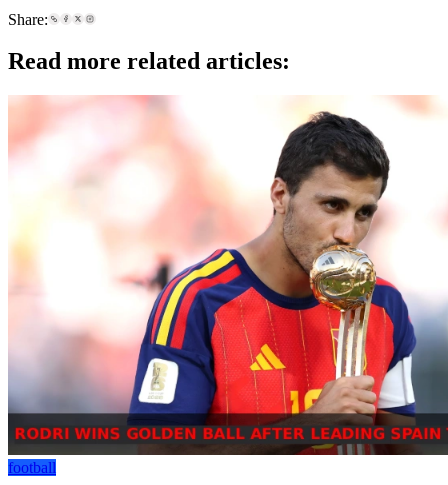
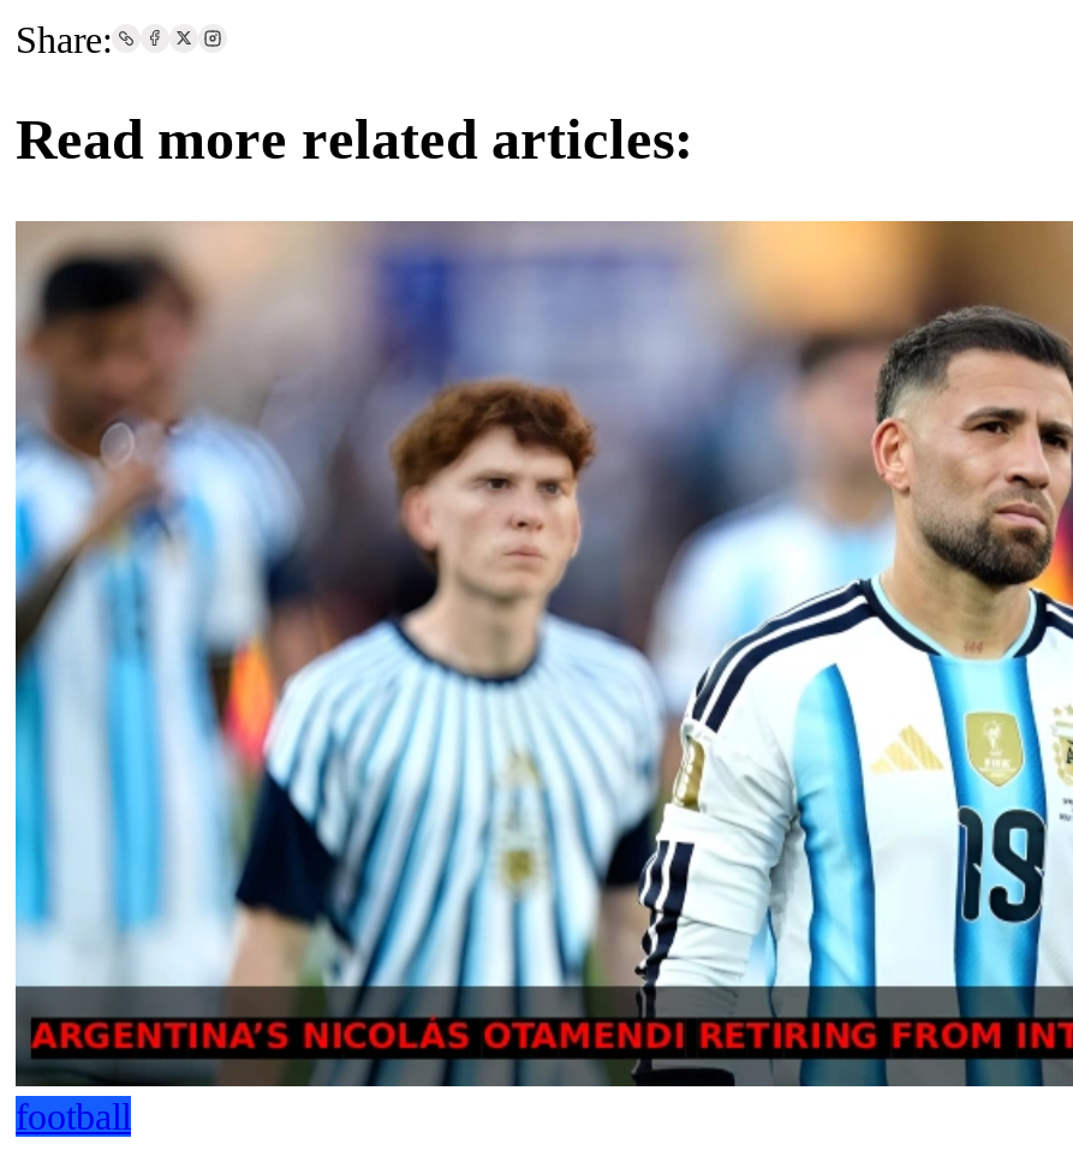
[8,95,445,455] [image] -> [13,219,1066,1086] [image]

